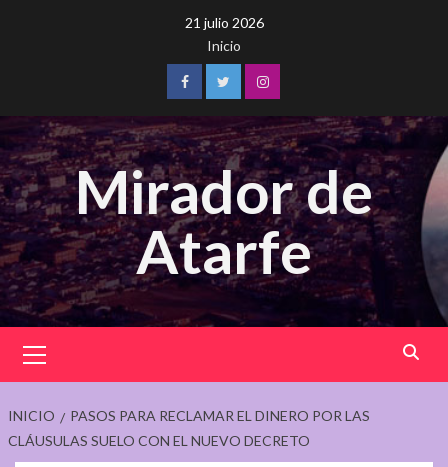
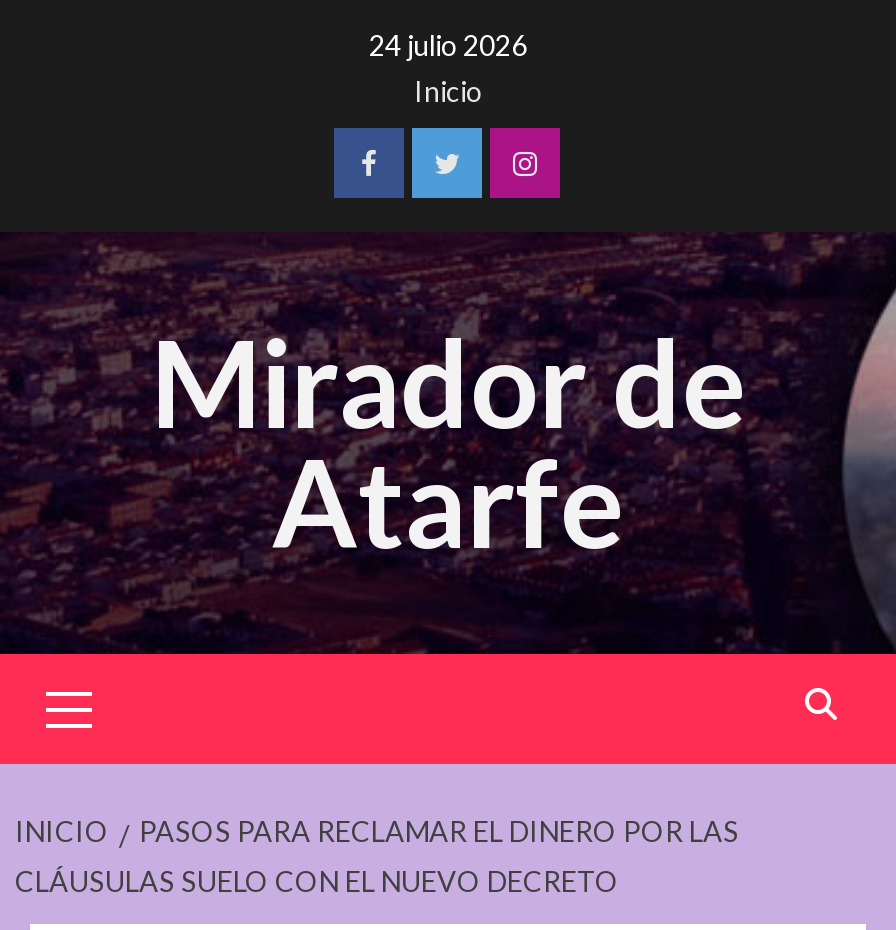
[184,14,263,31] 21 julio 2026 -> [369,28,527,62] 24 julio 2026

